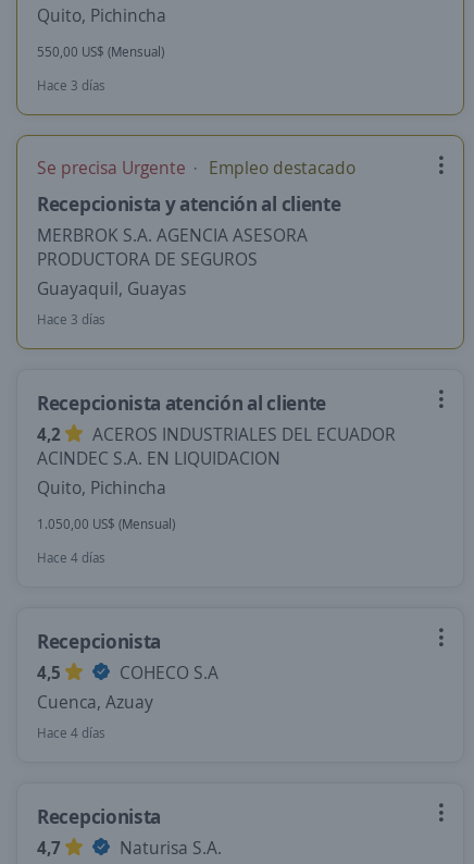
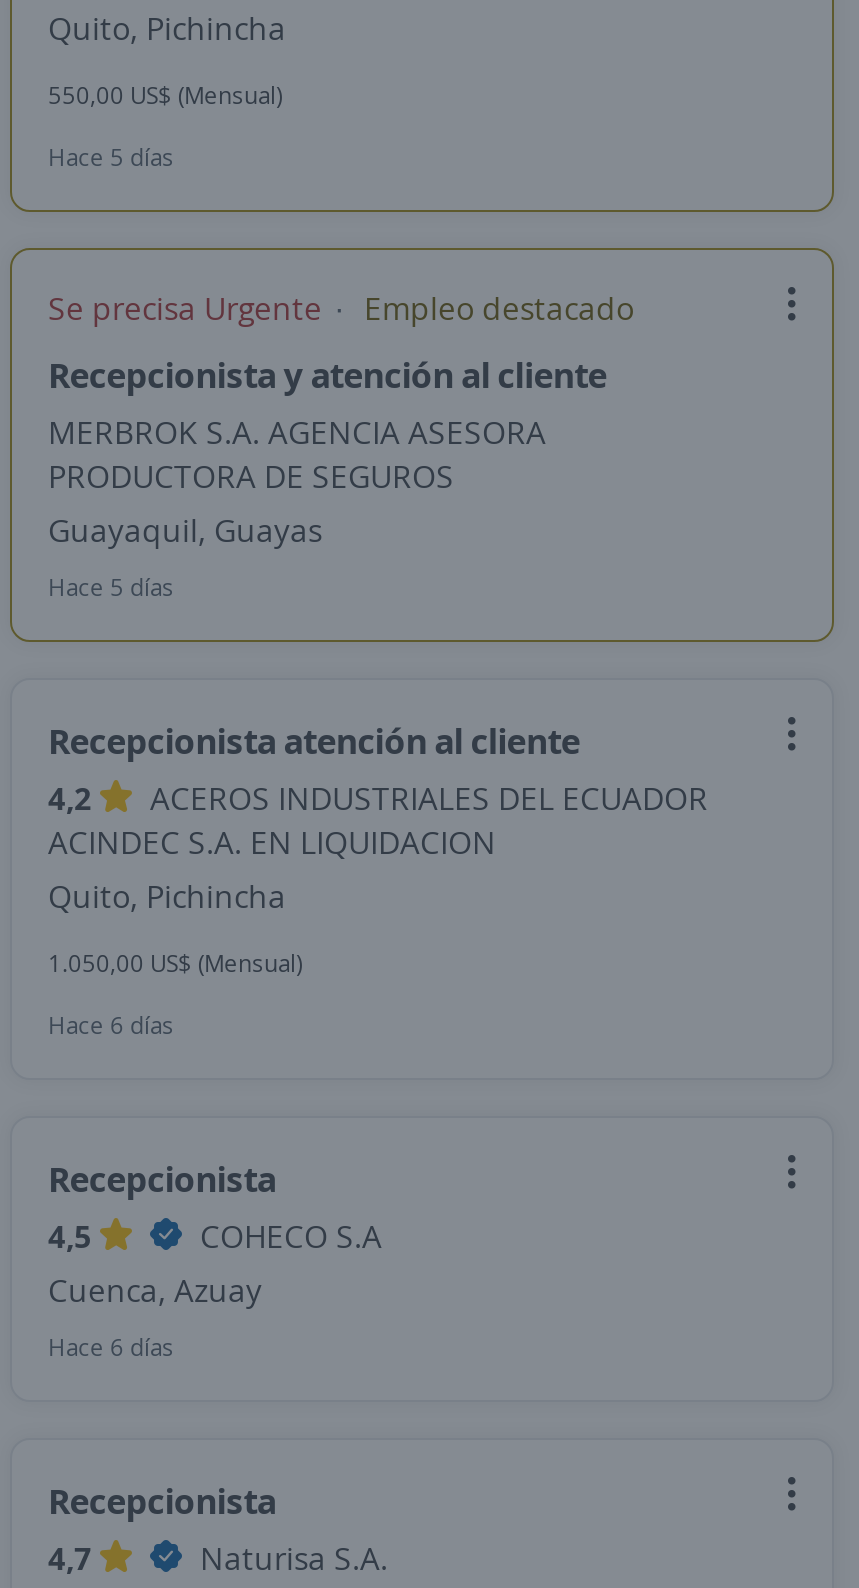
[37,76,105,95] Hace 3 días -> [48,140,174,174] Hace 5 días
[37,310,105,329] Hace 3 días -> [48,570,174,604] Hace 5 días
[37,548,105,567] Hace 4 días -> [48,1008,174,1042] Hace 6 días
[37,724,105,742] Hace 4 días -> [48,1330,174,1364] Hace 6 días

